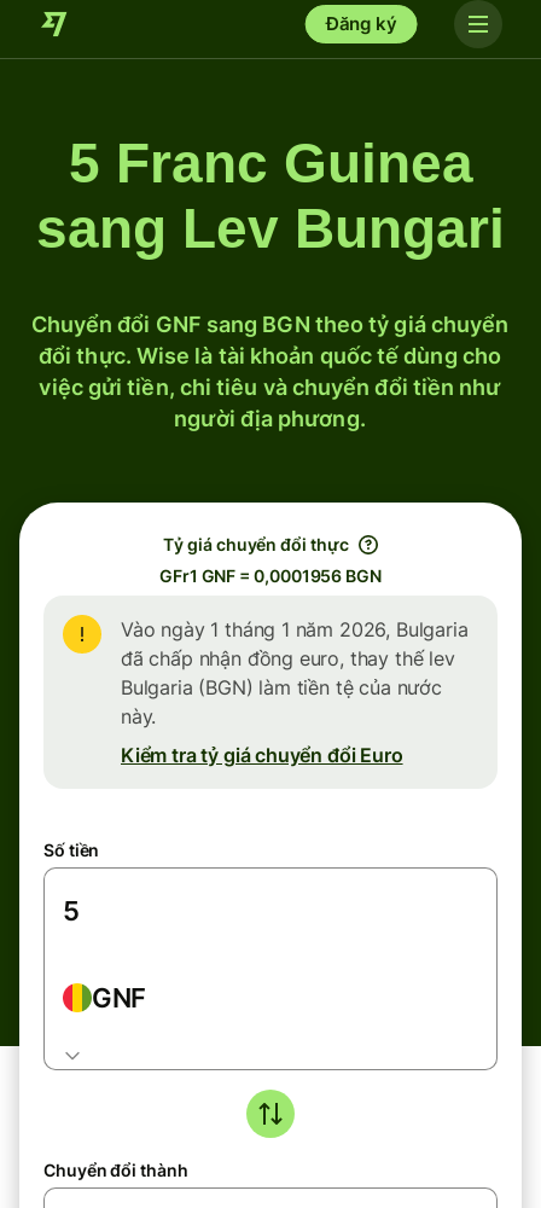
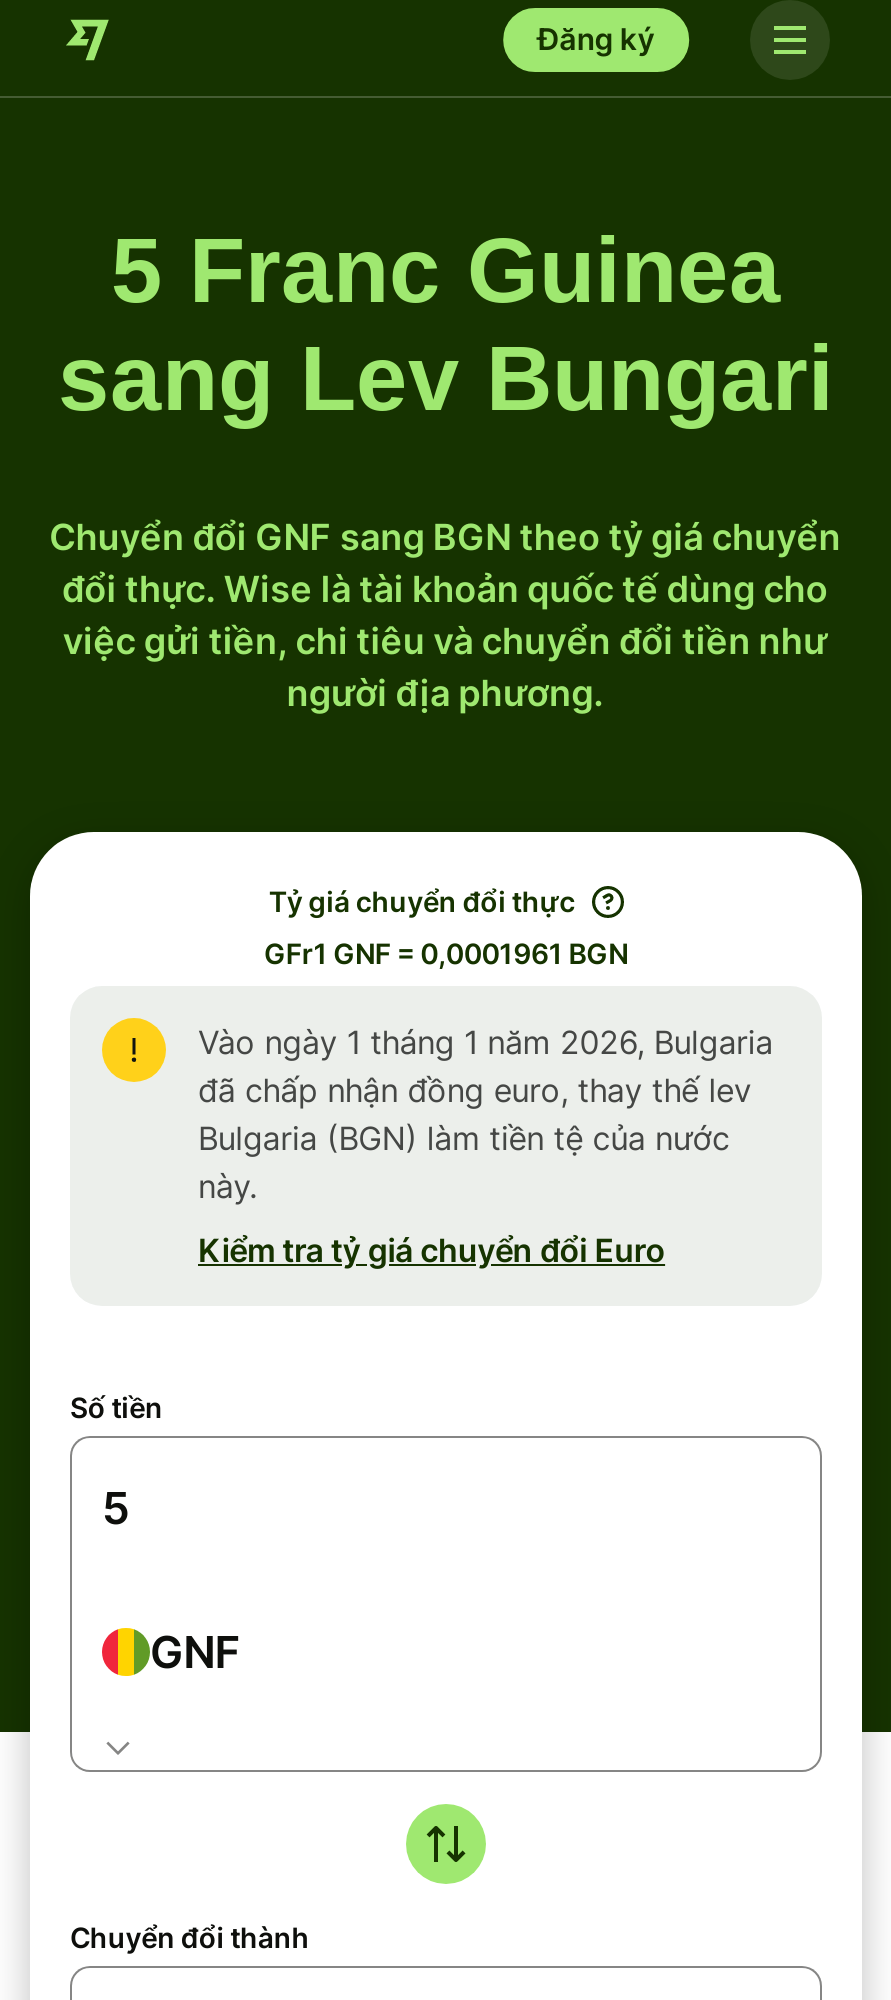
[159,565,382,586] GFr1 GNF = 0,0001956 BGN -> [264,936,628,970] GFr1 GNF = 0,0001961 BGN

